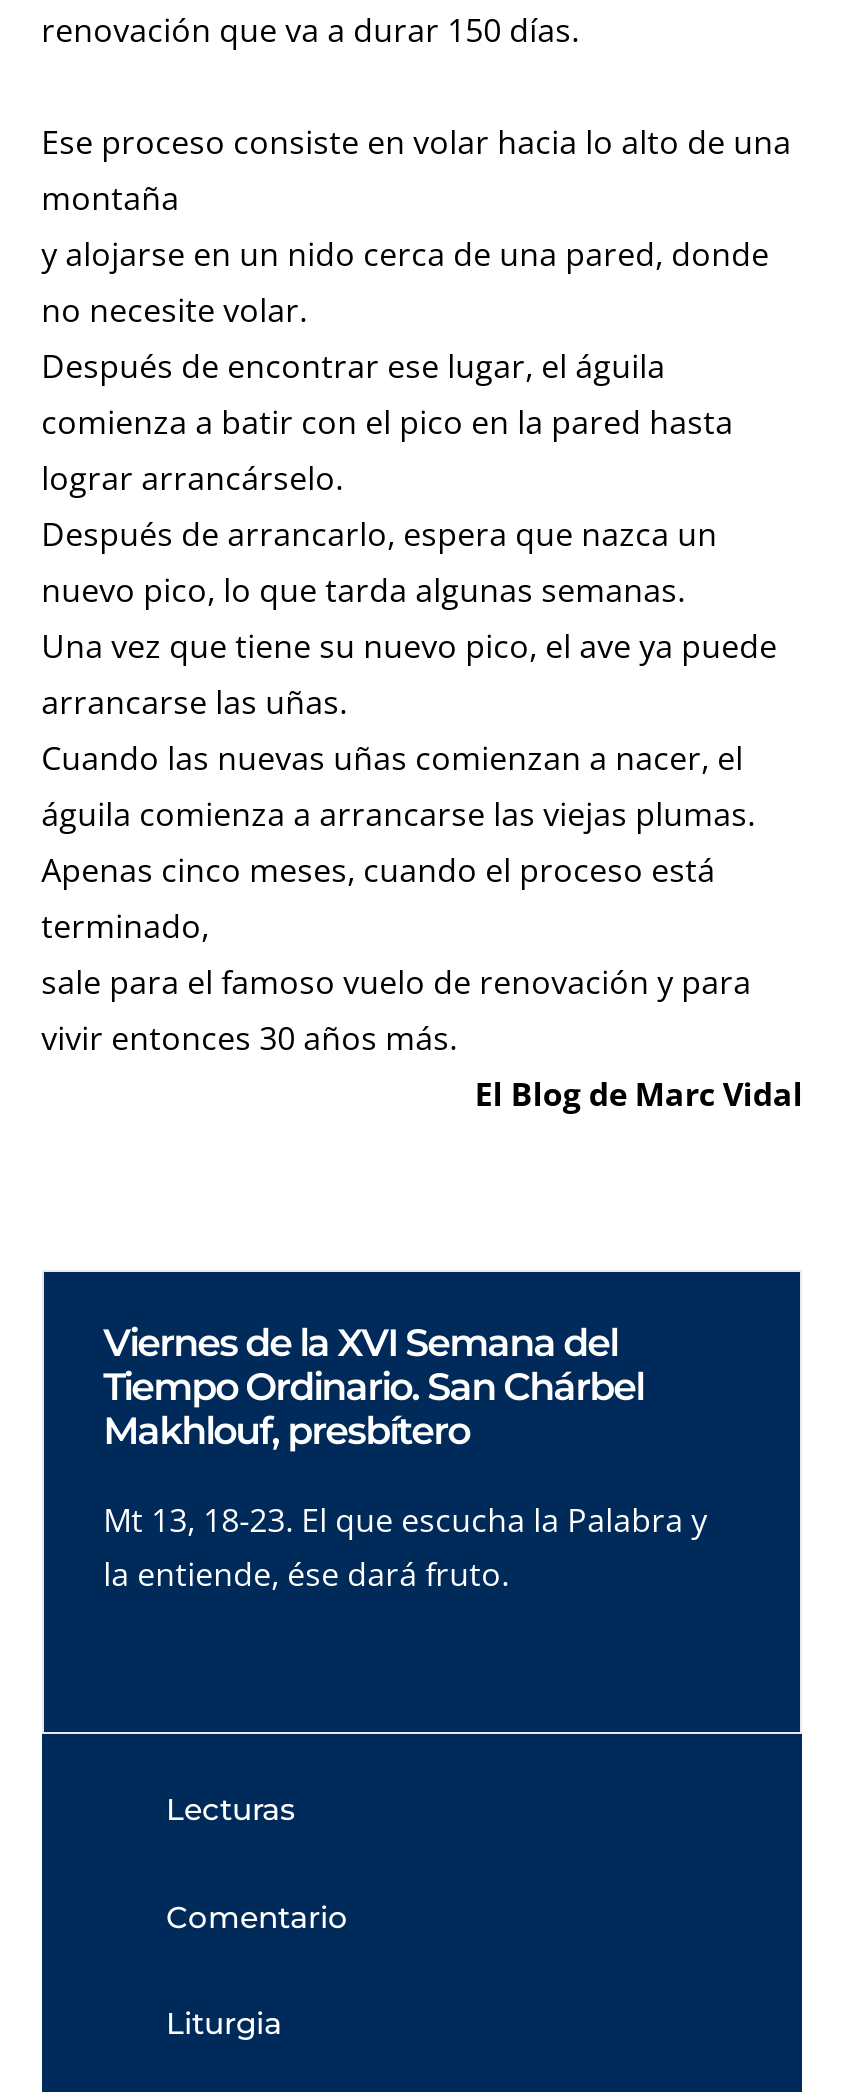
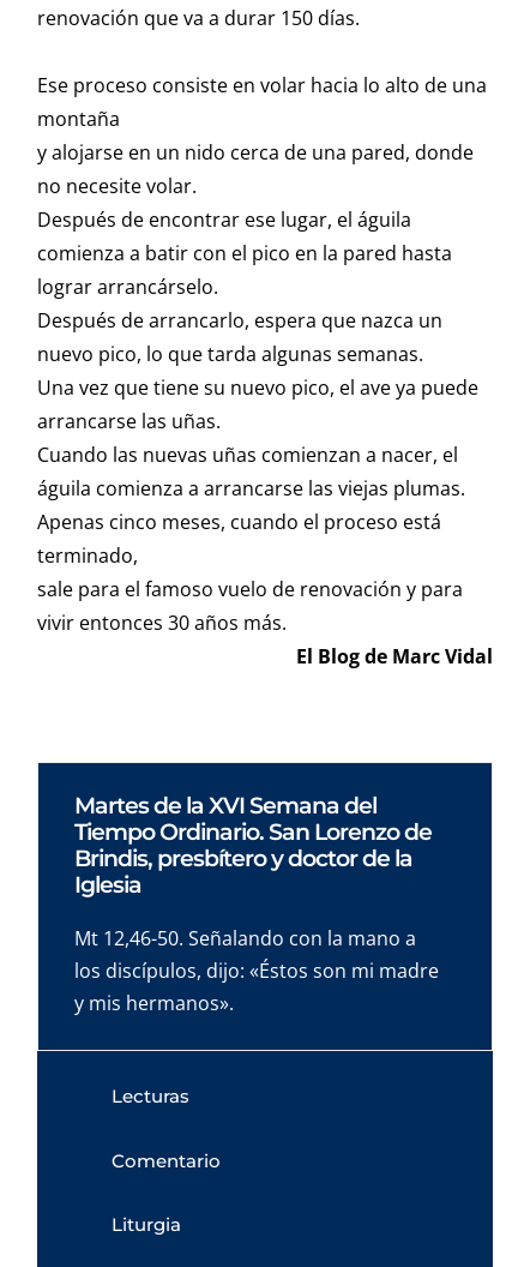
[103,1319,643,1453] Viernes de la XVI Semana del | Tiempo Ordinario. San Chárbel | Makhlouf, presbítero -> [74,791,431,898] Martes de la XVI Semana del | Tiempo Ordinario. San Lorenzo de | Brindis, presbítero y doctor de la | Iglesia
[103,1497,707,1595] Mt 13, 18-23. El que escucha la Palabra y | la entiende, ése dará fruto. -> [74,925,438,1016] Mt 12,46-50. Señalando con la mano a | los discípulos, dijo: «Éstos son mi madre | y mis hermanos».

